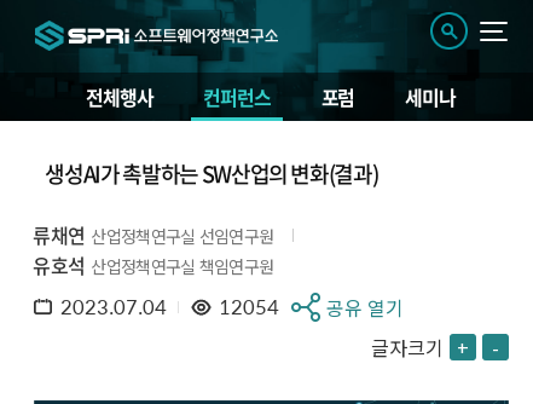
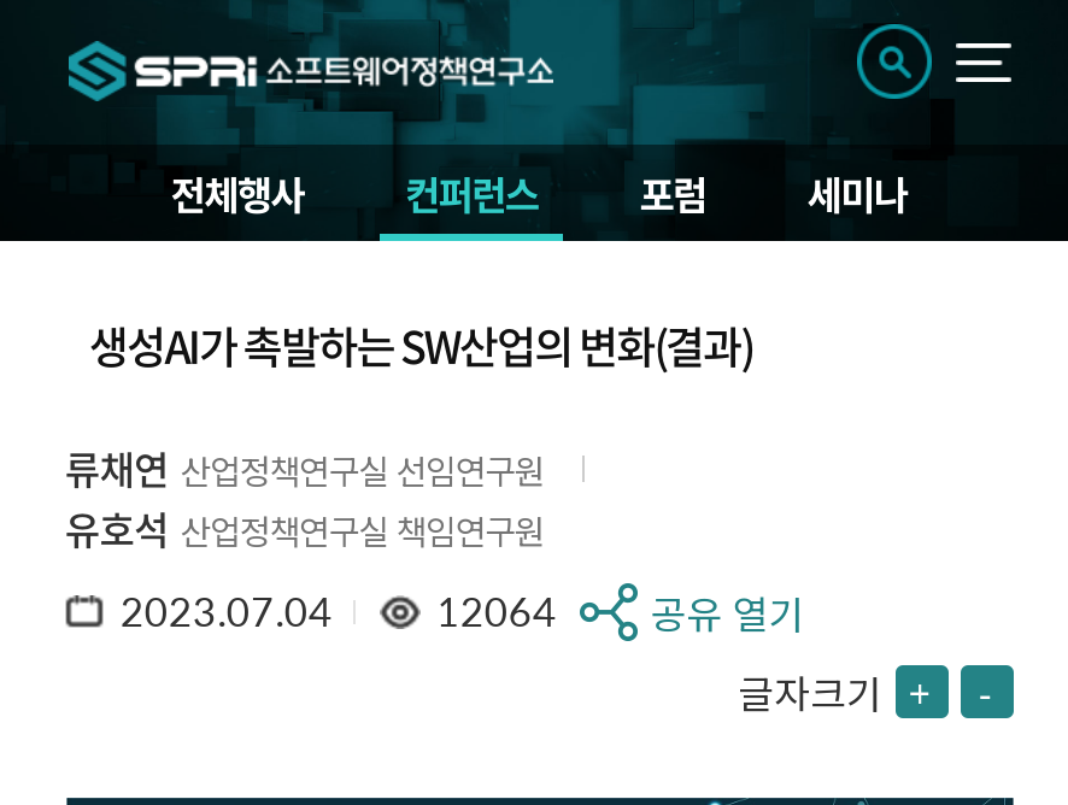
[61,292,404,322] 2023.07.04 12054 공유 열기 -> [120,581,805,641] 2023.07.04 12064 공유 열기

